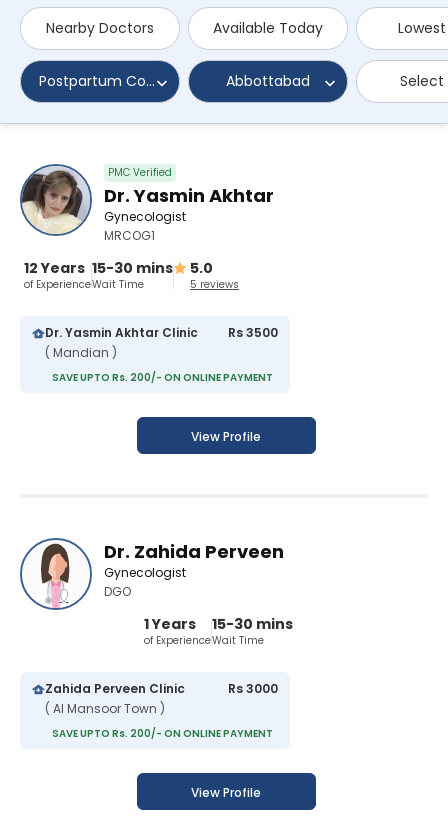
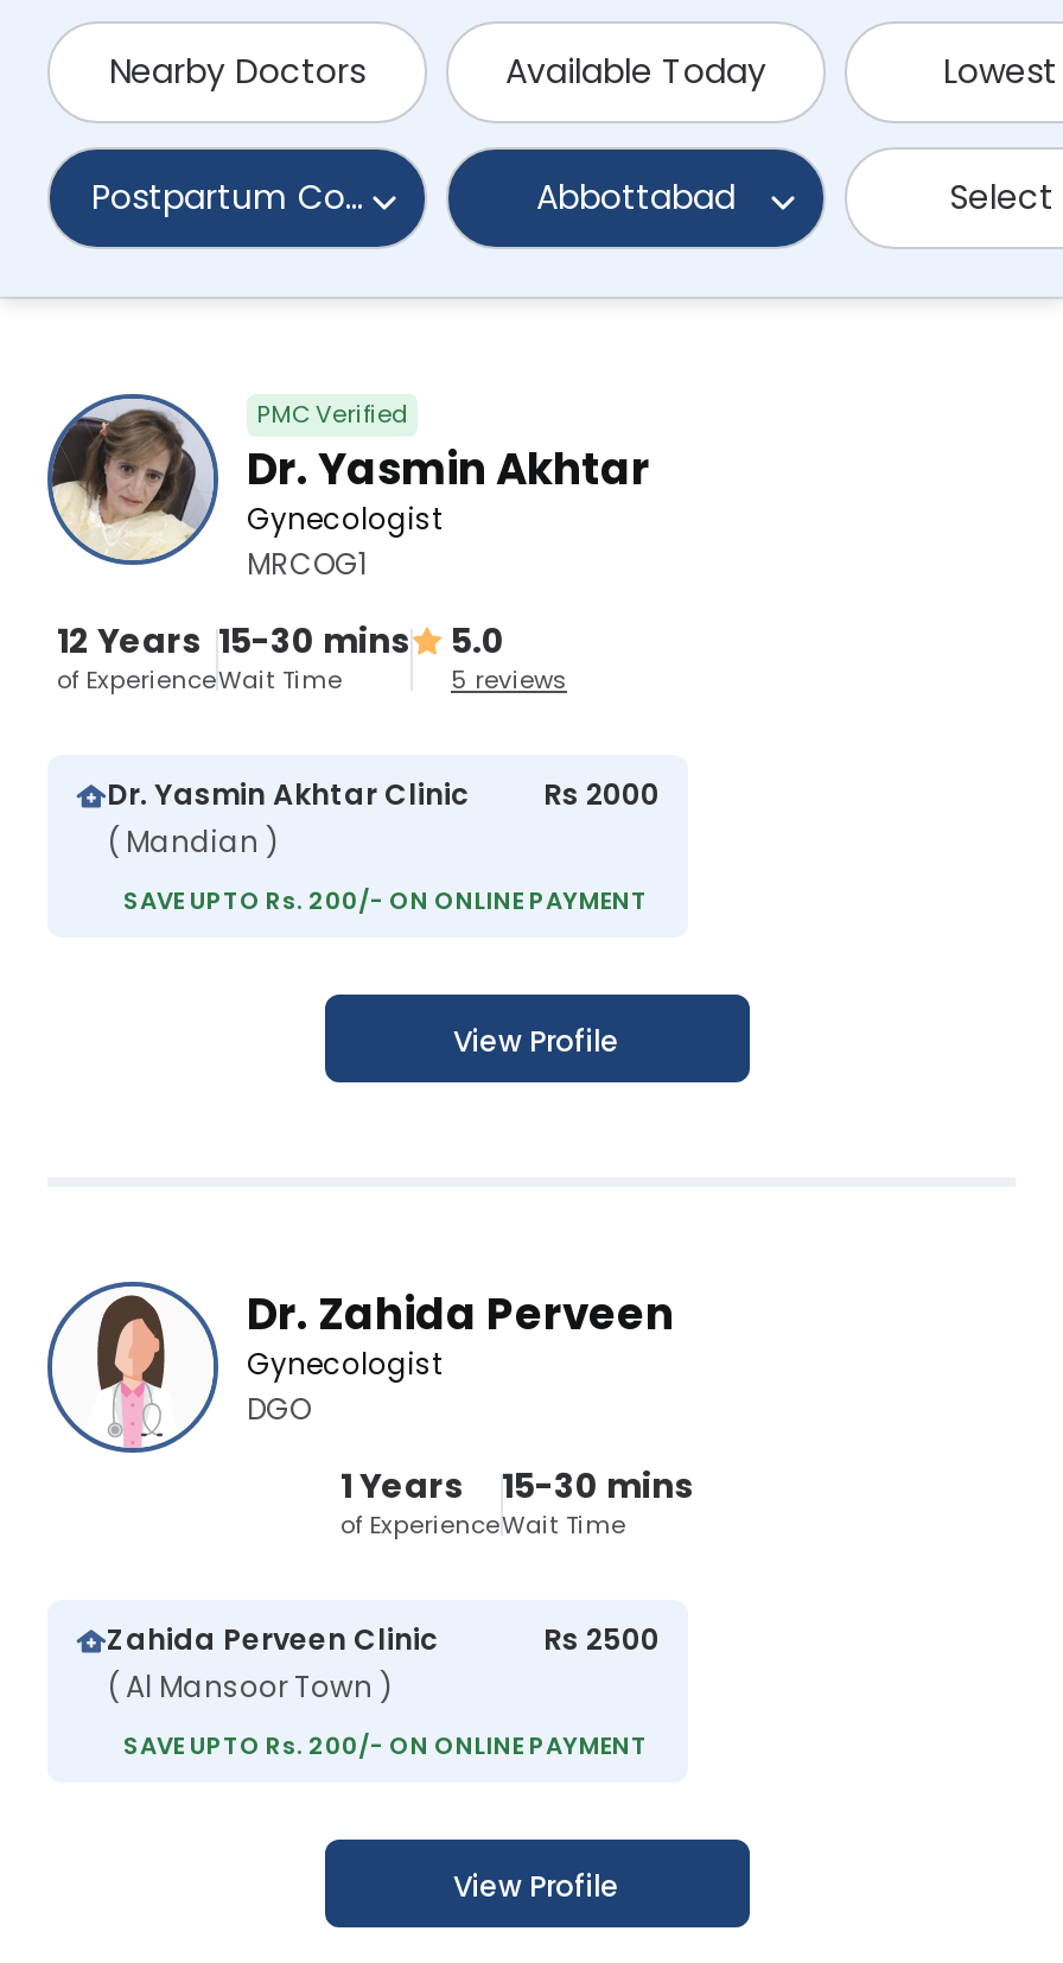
[45,324,278,341] Dr. Yasmin Akhtar Clinic Rs 3500 -> [107,774,660,815] Dr. Yasmin Akhtar Clinic Rs 2000
[228,680,278,697] Rs 3000 -> [543,1619,660,1660] Rs 2500

